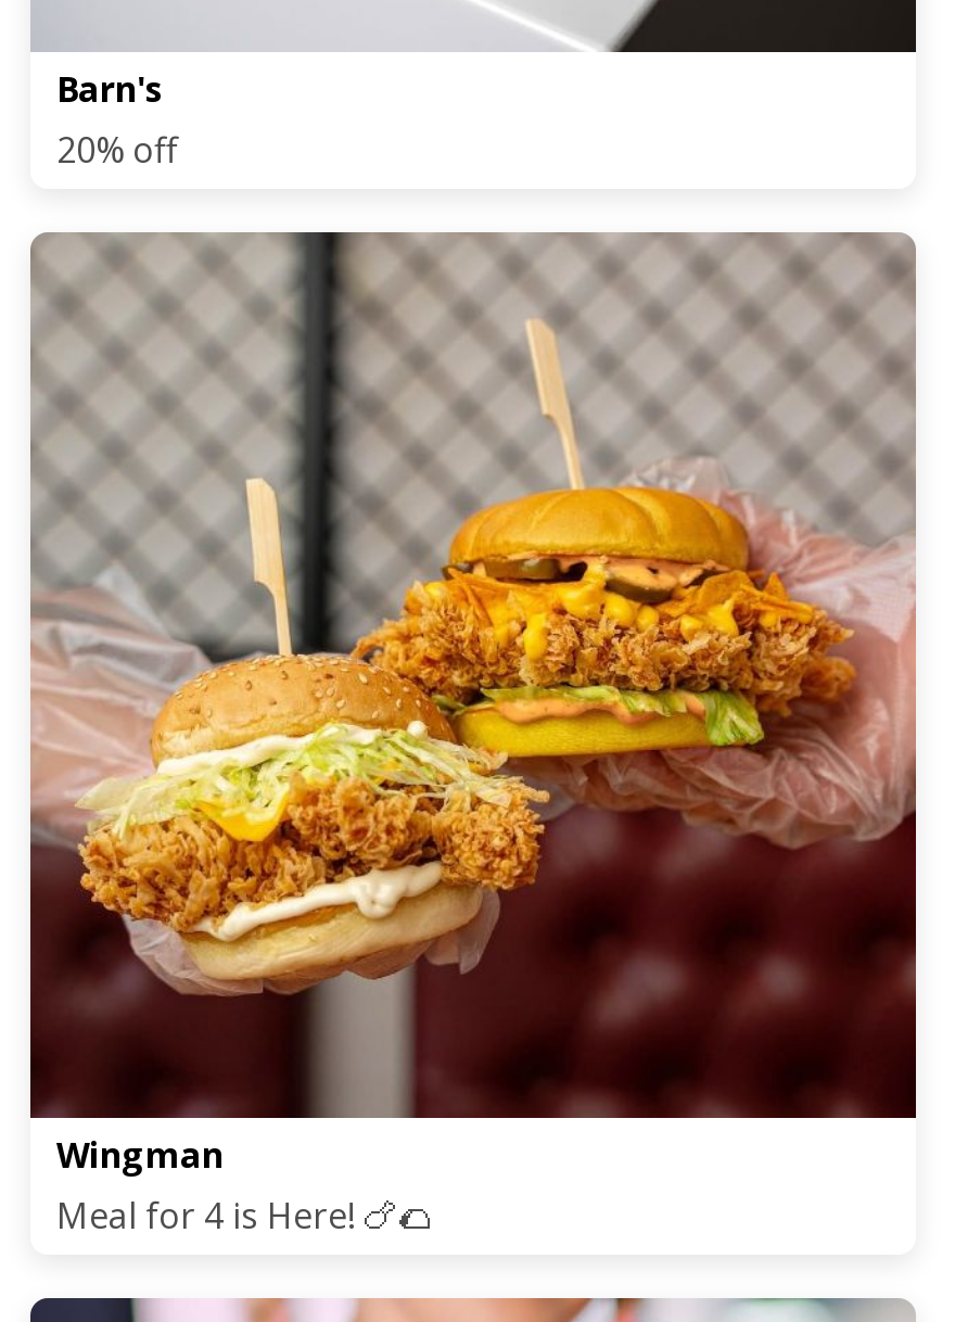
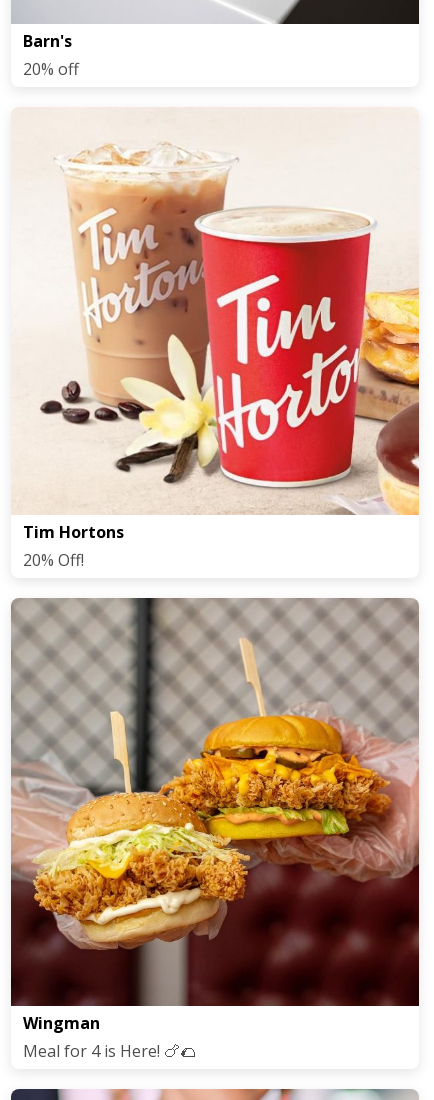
none -> [12,107,420,571] [image] | Tim Hortons | 20% Off!

